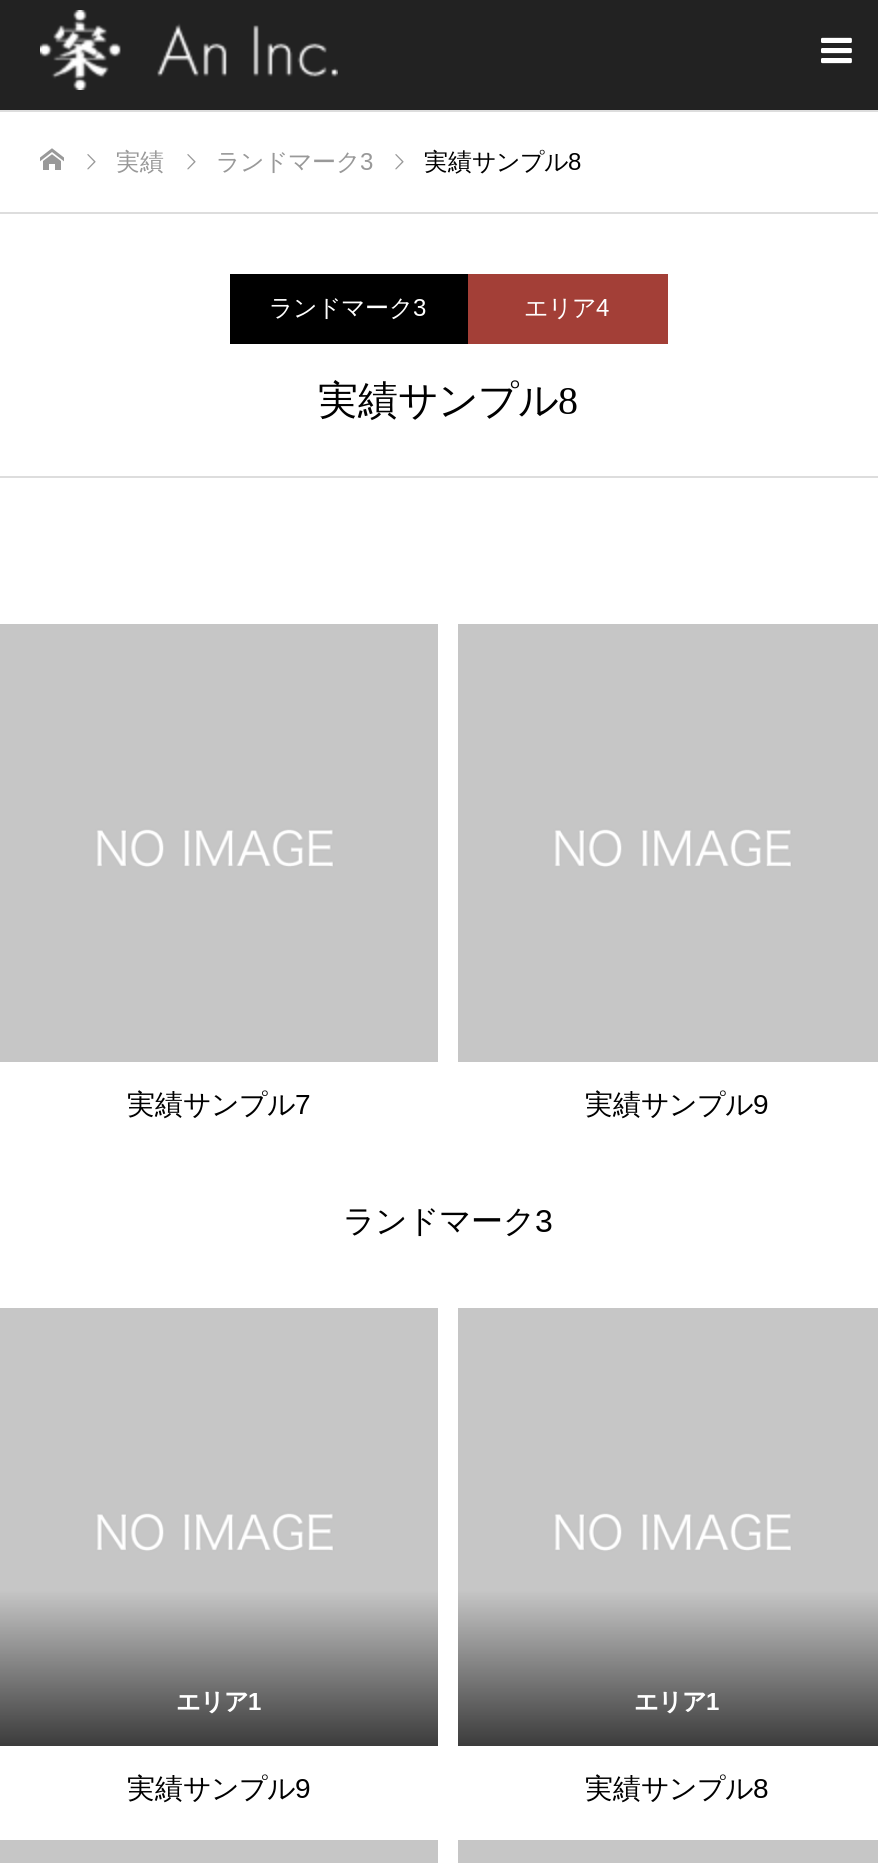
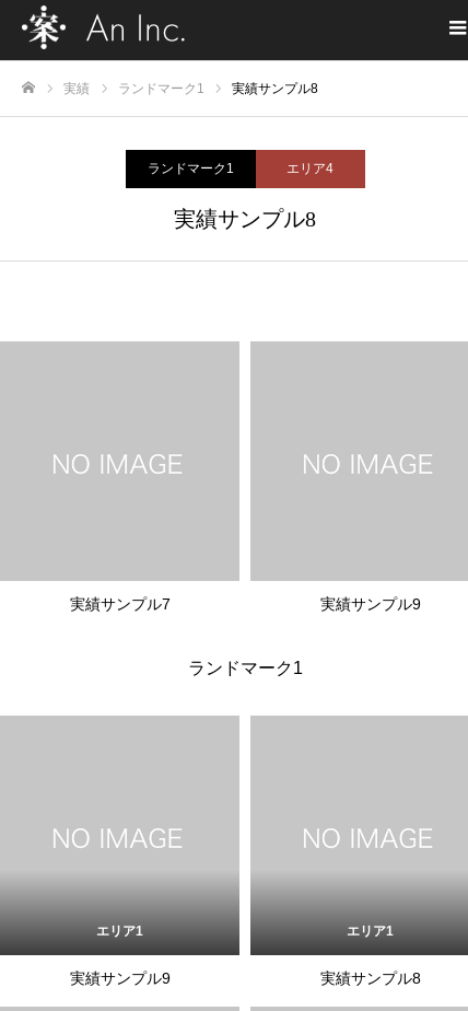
[216,148,374,176] ランドマーク3 -> [118,81,204,96] ランドマーク1
[269,294,427,322] ランドマーク3 -> [147,161,233,176] ランドマーク1
[343,1204,553,1238] ランドマーク3 -> [188,659,302,677] ランドマーク1

